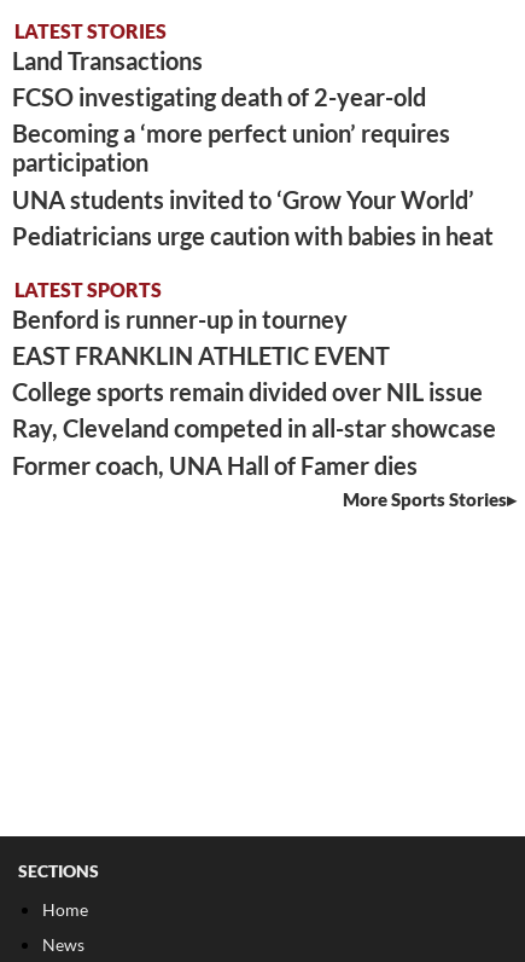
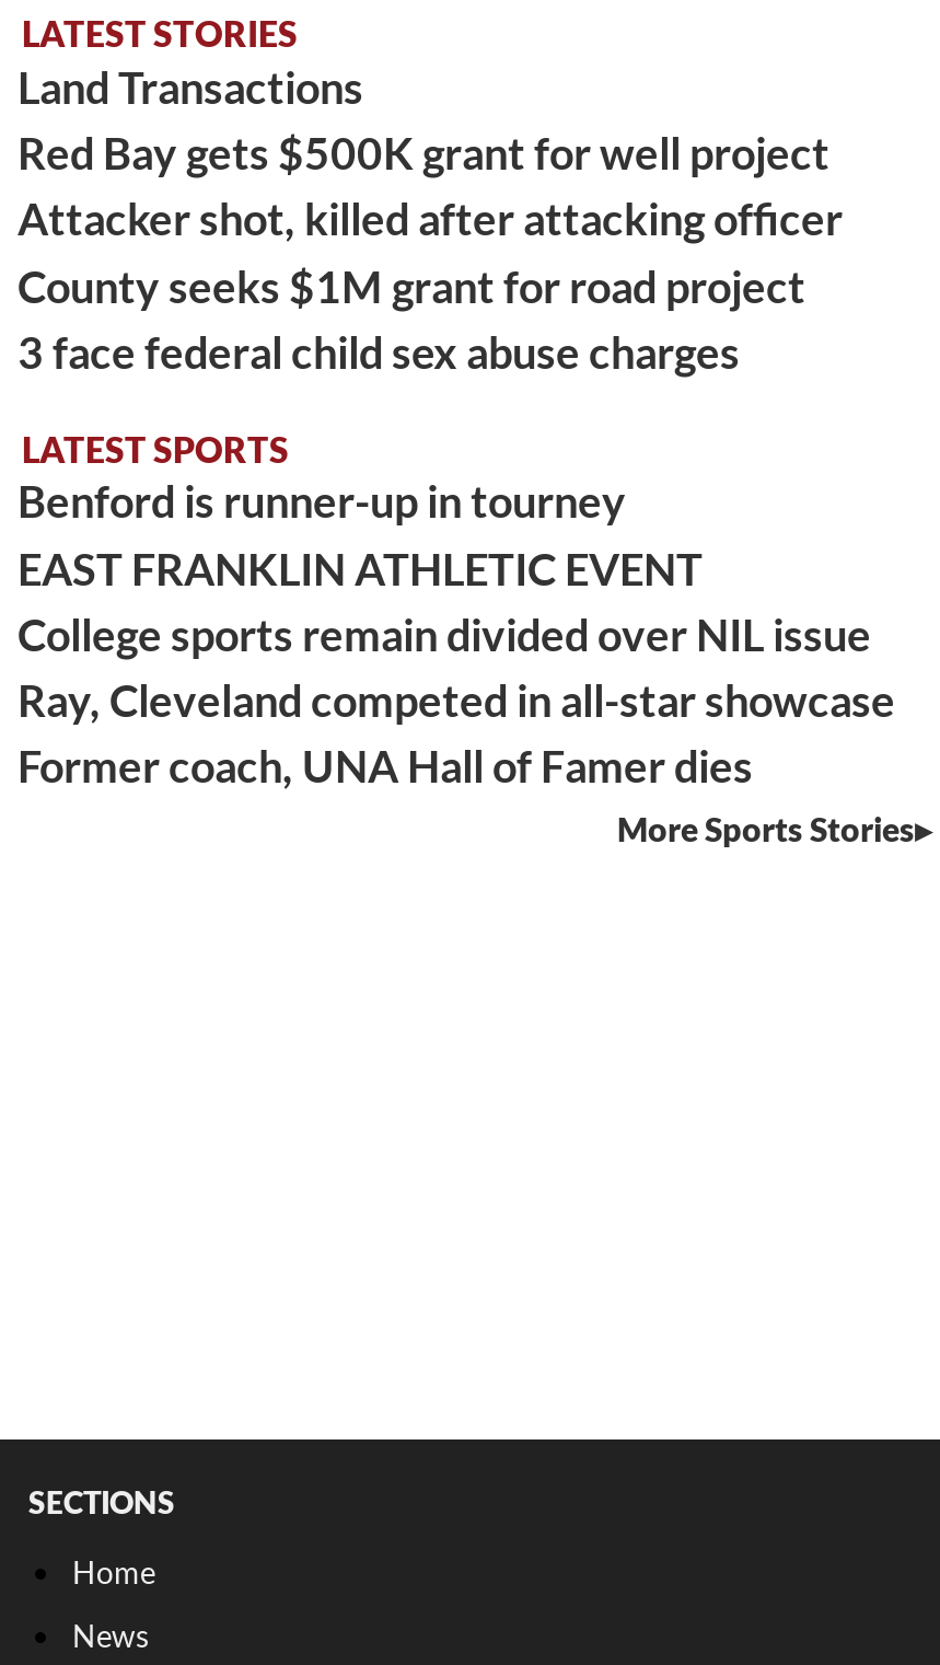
[12,82,494,250] FCSO investigating death of 2-year-old | Becoming a ‘more perfect union’ requires | participation | UNA students invited to ‘Grow Your World’ | Pediatricians urge caution with babies in heat -> [18,126,843,377] Red Bay gets $500K grant for well project | Attacker shot, killed after attacking officer | County seeks $1M grant for road project | 3 face federal child sex abuse charges

